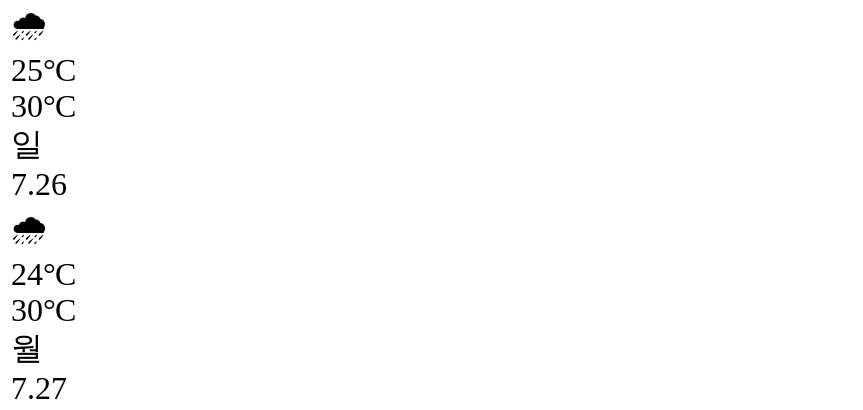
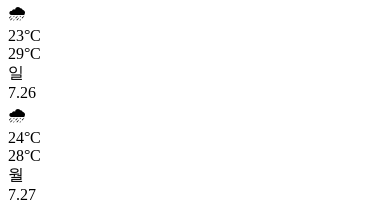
[11,54,77,124] 25°C | 30°C -> [8,27,41,62] 23°C | 29°C
[11,294,77,328] 30°C -> [8,147,41,164] 28°C

